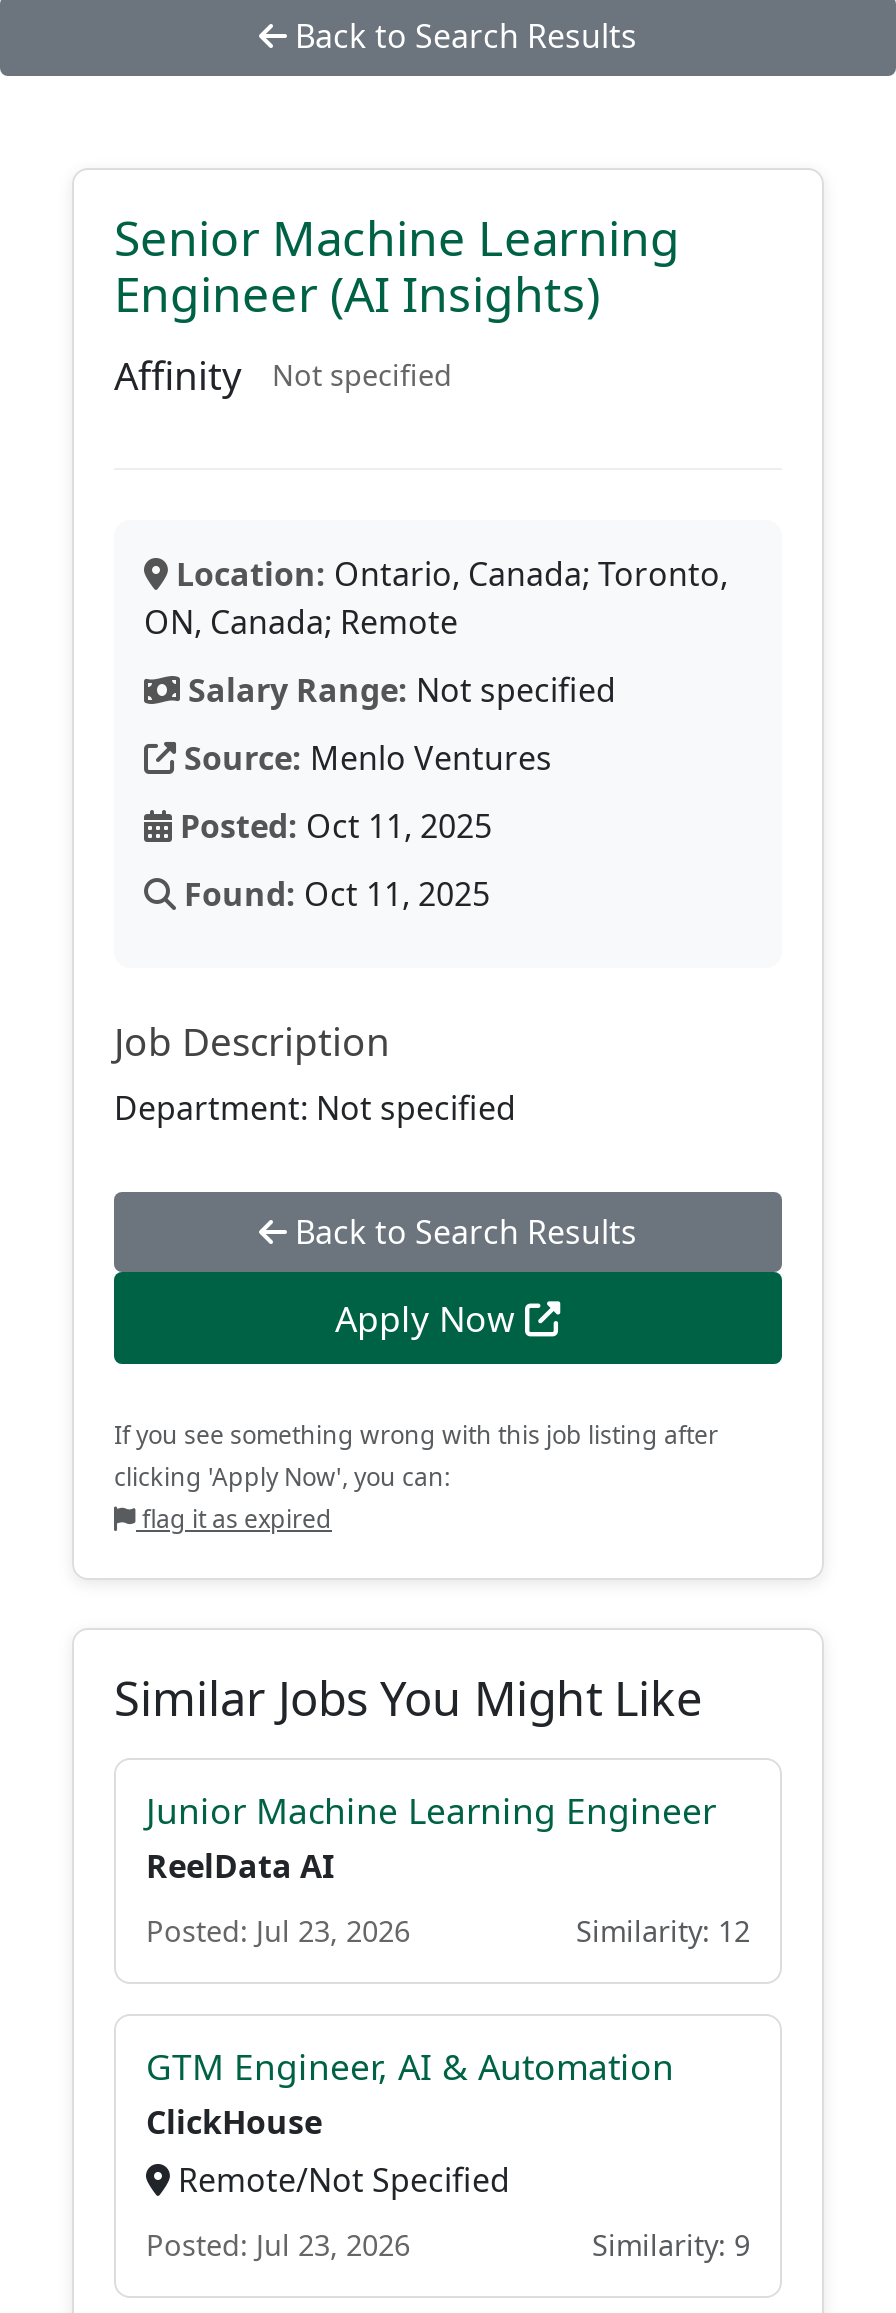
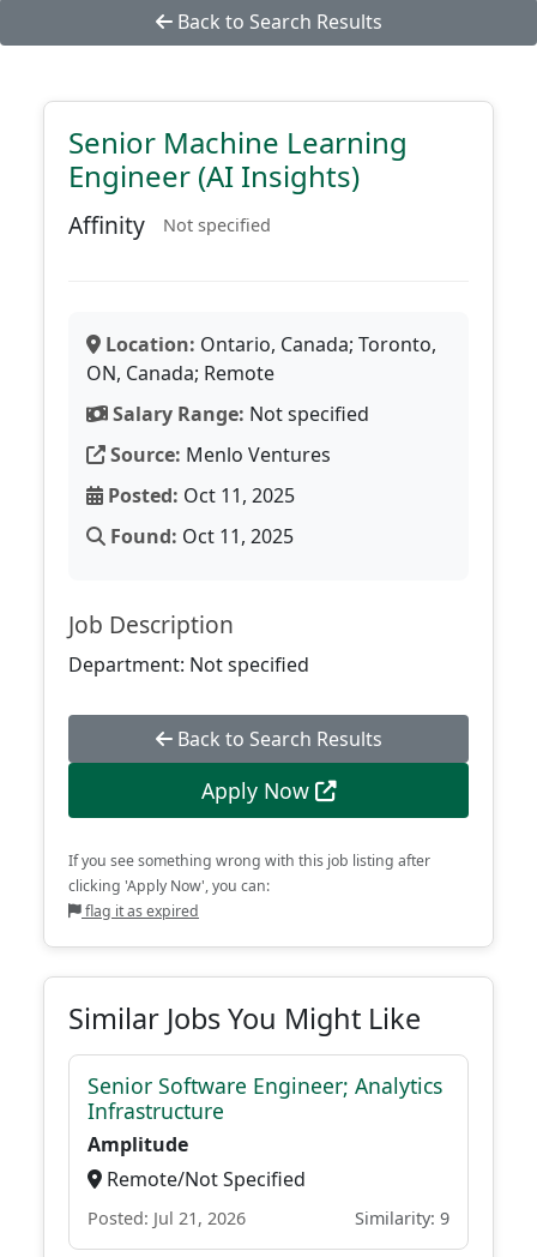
[146,1786,750,2144] Junior Machine Learning Engineer | ReelData AI | Posted: Jul 23, 2026 | Similarity: 12 | GTM Engineer, AI & Automation | ClickHouse -> [88,1071,442,1157] Senior Software Engineer; Analytics | Infrastructure | Amplitude
[146,2226,410,2264] Posted: Jul 23, 2026 -> [88,1207,246,1229] Posted: Jul 21, 2026

